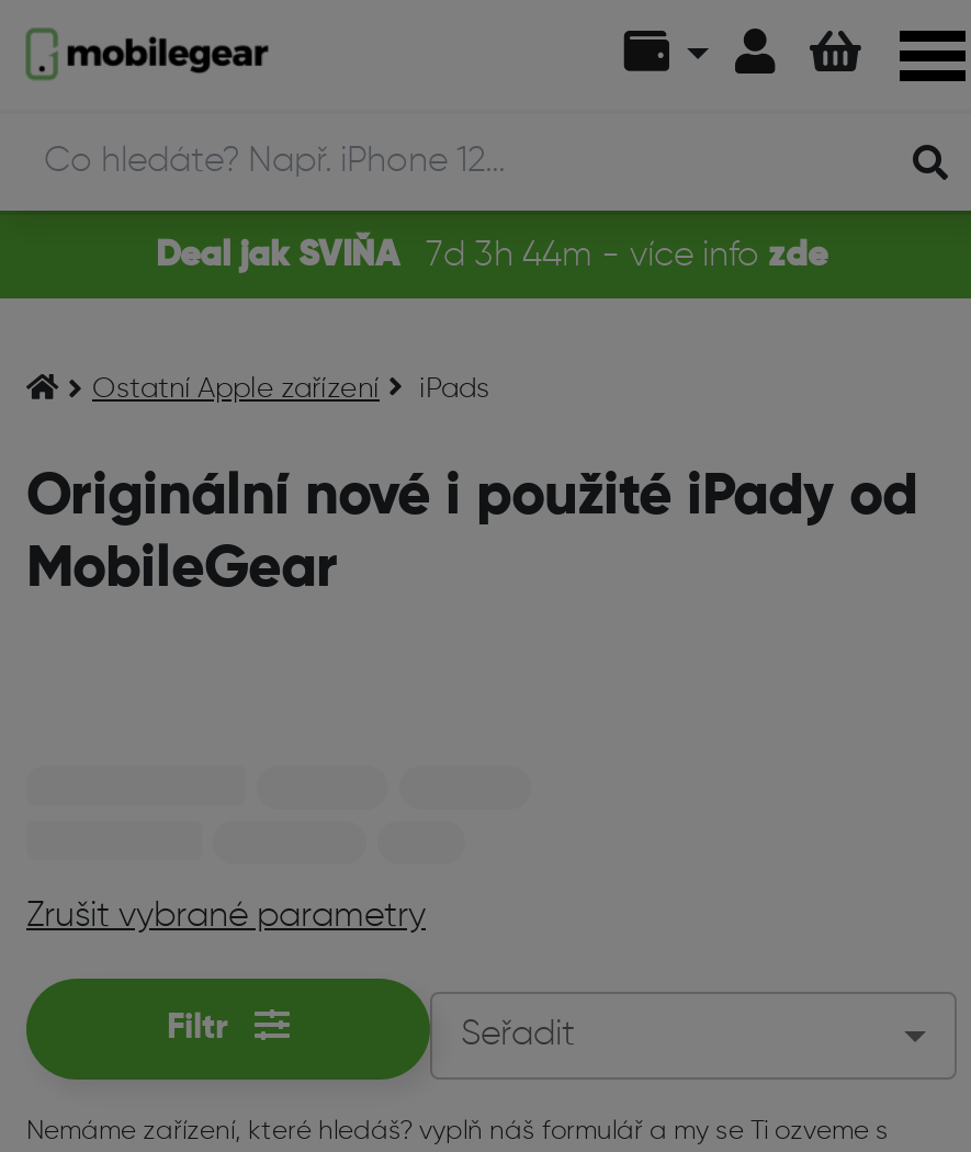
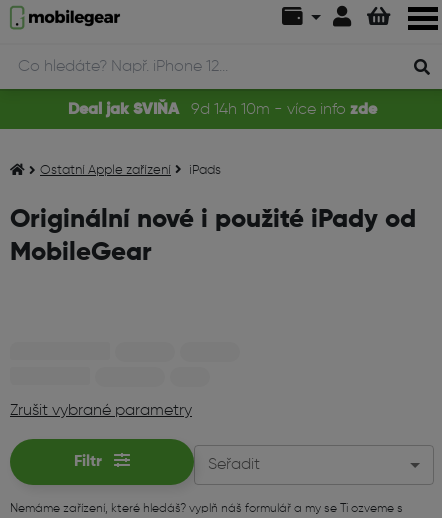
[156,239,827,274] Deal jak SVIŇA 7d 3h 44m - více info zde -> [67,102,376,118] Deal jak SVIŇA 9d 14h 10m - více info zde

